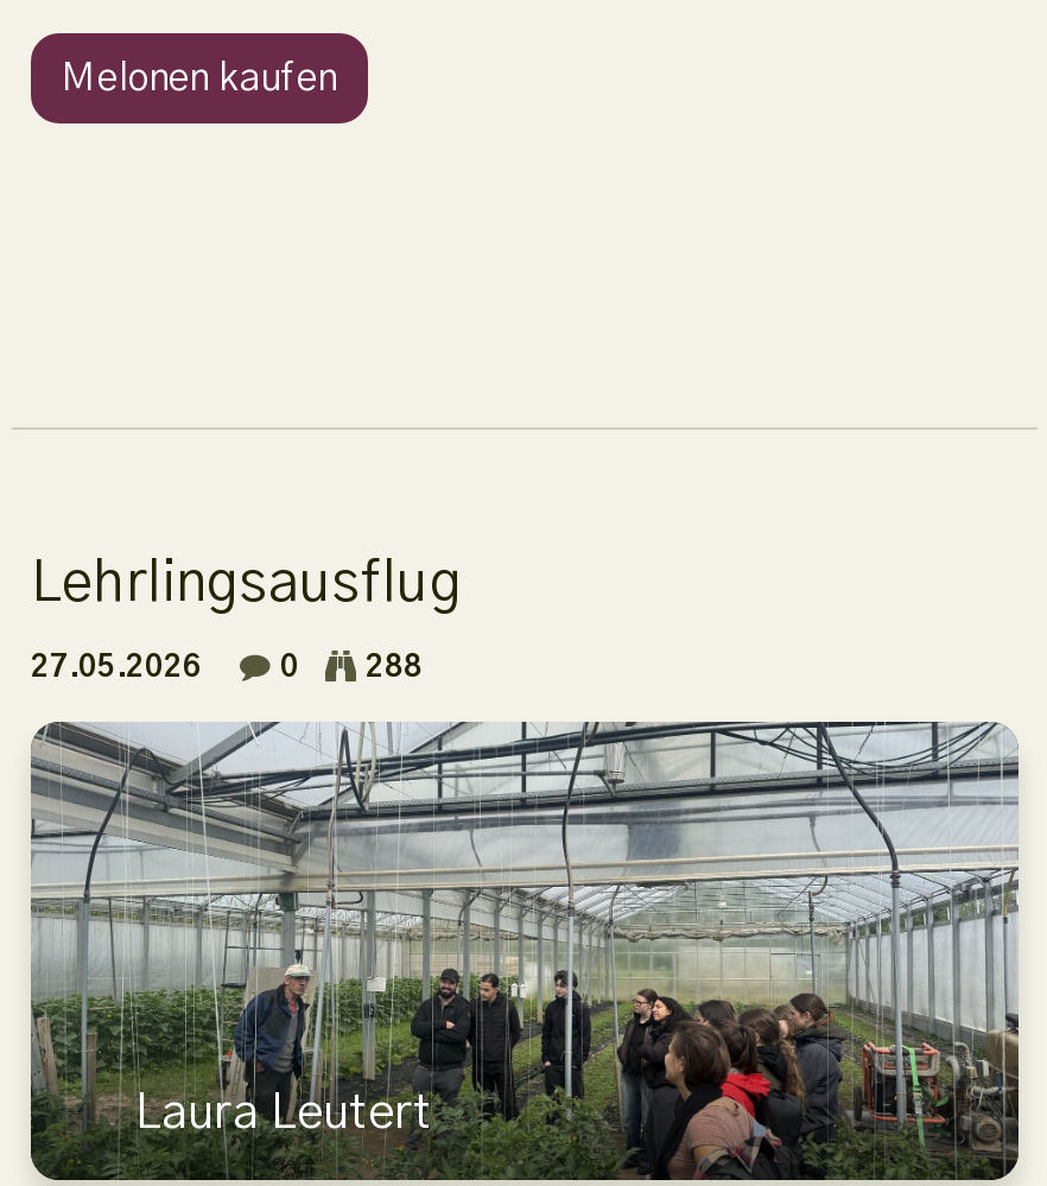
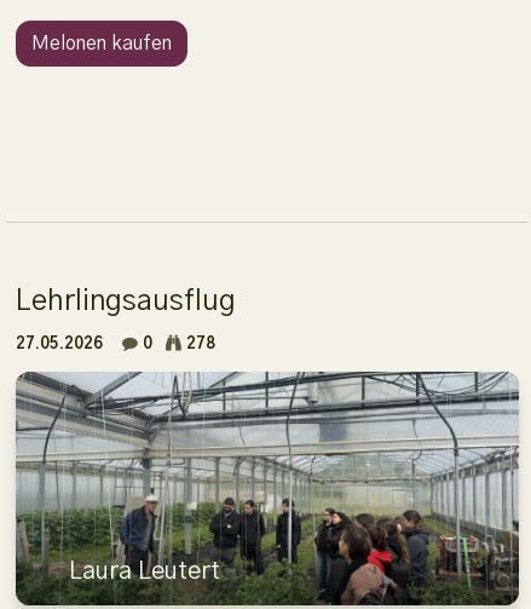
[366,652,423,683] 288 -> [186,336,215,352] 278

